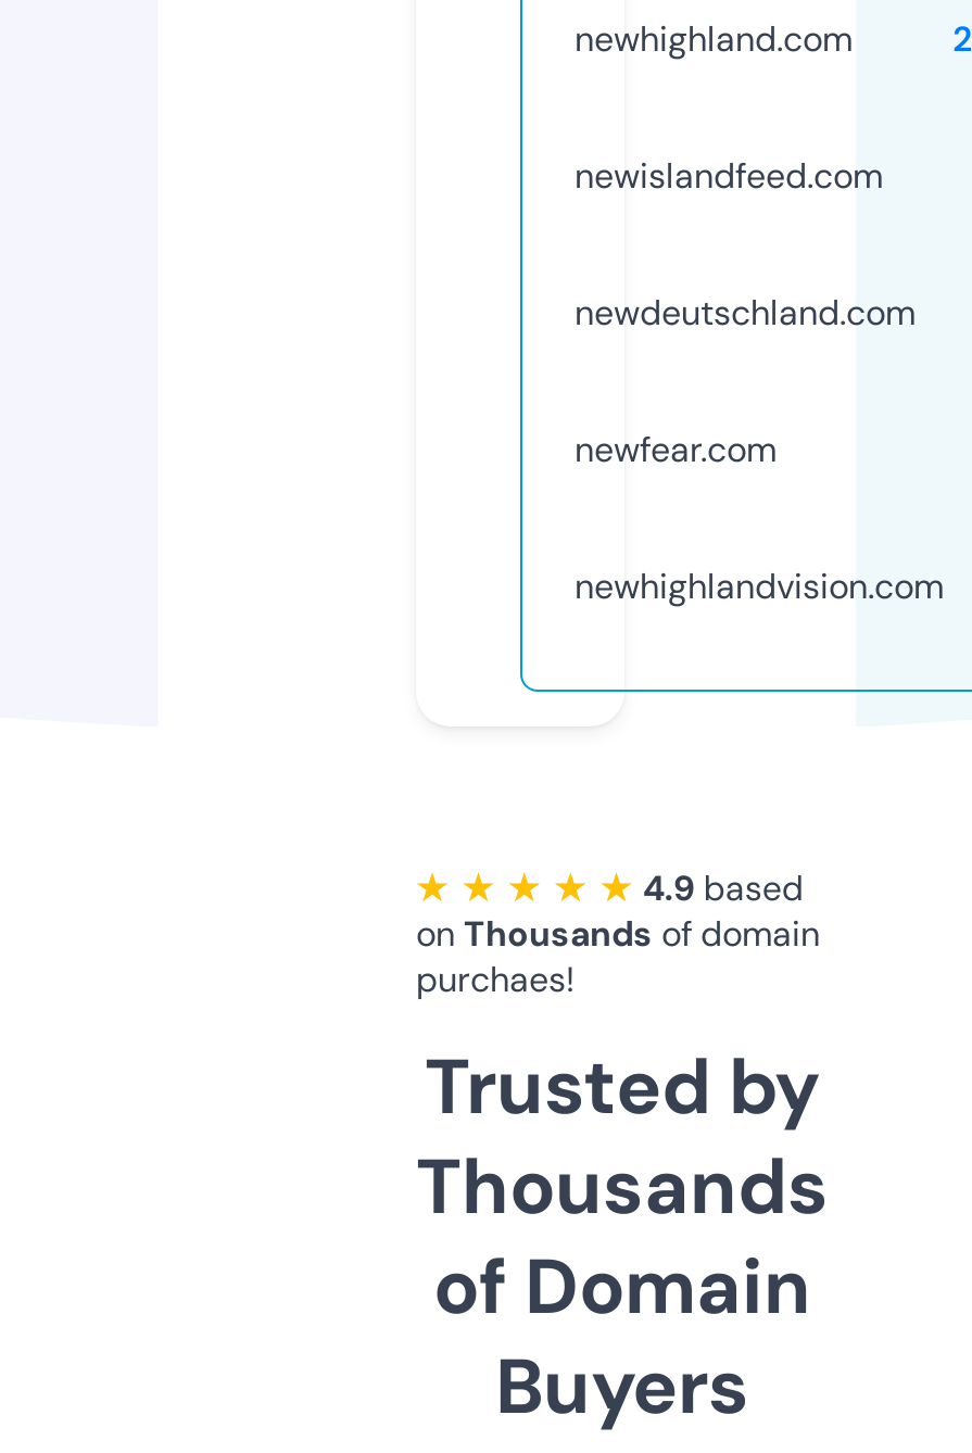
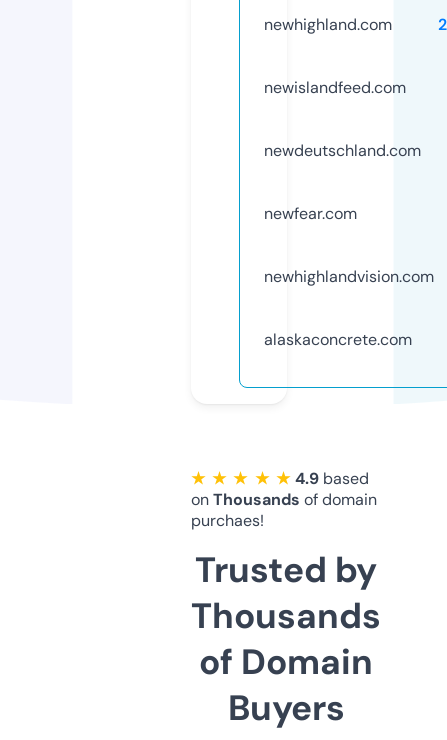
none -> [264,329,412,350] alaskaconcrete.com

